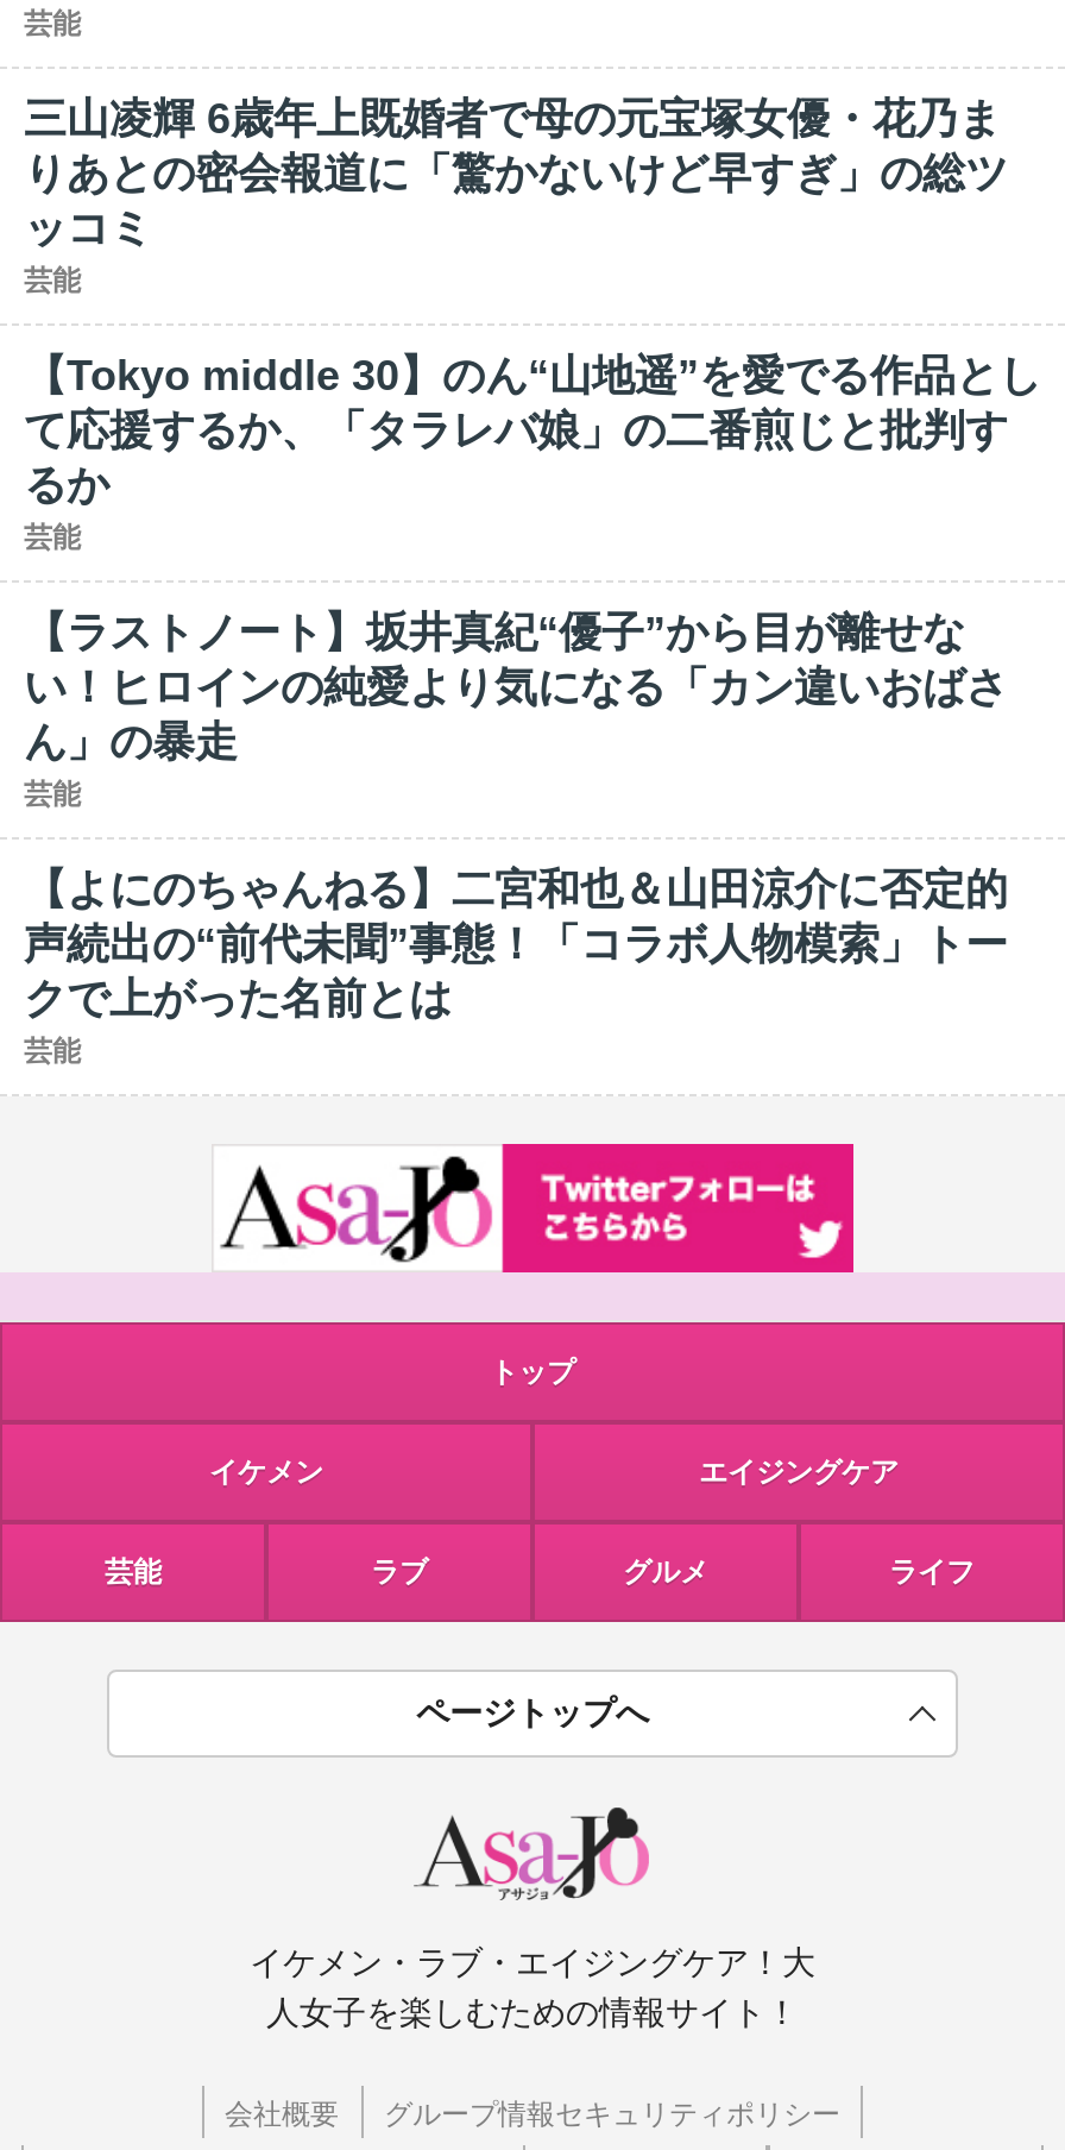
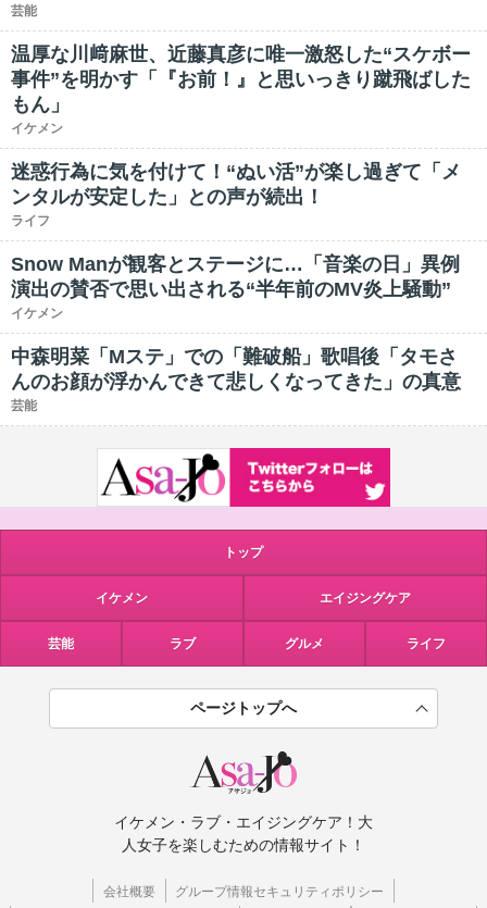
[24,95,1008,297] 三山凌輝 6歳年上既婚者で母の元宝塚女優・花乃ま | りあとの密会報道に「驚かないけど早すぎ」の総ツ | ッコミ | 芸能 -> [11,43,471,136] 温厚な川﨑麻世、近藤真彦に唯一激怒した“スケボー | 事件”を明かす「『お前！』と思いっきり蹴飛ばした | もん」 | イケメン
[24,352,1041,554] 【Tokyo middle 30】のん“山地遥”を愛でる作品とし | て応援するか、「タラレバ娘」の二番煎じと批判す | るか | 芸能 -> [11,161,461,228] 迷惑行為に気を付けて！“ぬい活”が楽し過ぎて「メ | ンタルが安定した」との声が続出！ | ライフ
[24,609,1008,811] 【ラストノート】坂井真紀“優子”から目が離せな | い！ヒロインの純愛より気になる「カン違いおばさ | ん」の暴走 | 芸能 -> [11,253,460,321] Snow Manが観客とステージに…「音楽の日」異例 | 演出の賛否で思い出される“半年前のMV炎上騒動” | イケメン
[24,866,1008,1023] 【よにのちゃんねる】二宮和也＆山田涼介に否定的 | 声続出の“前代未聞”事態！「コラボ人物模索」トー | クで上がった名前とは -> [11,346,461,393] 中森明菜「Mステ」での「難破船」歌唱後「タモさ | んのお顔が浮かんできて悲しくなってきた」の真意

